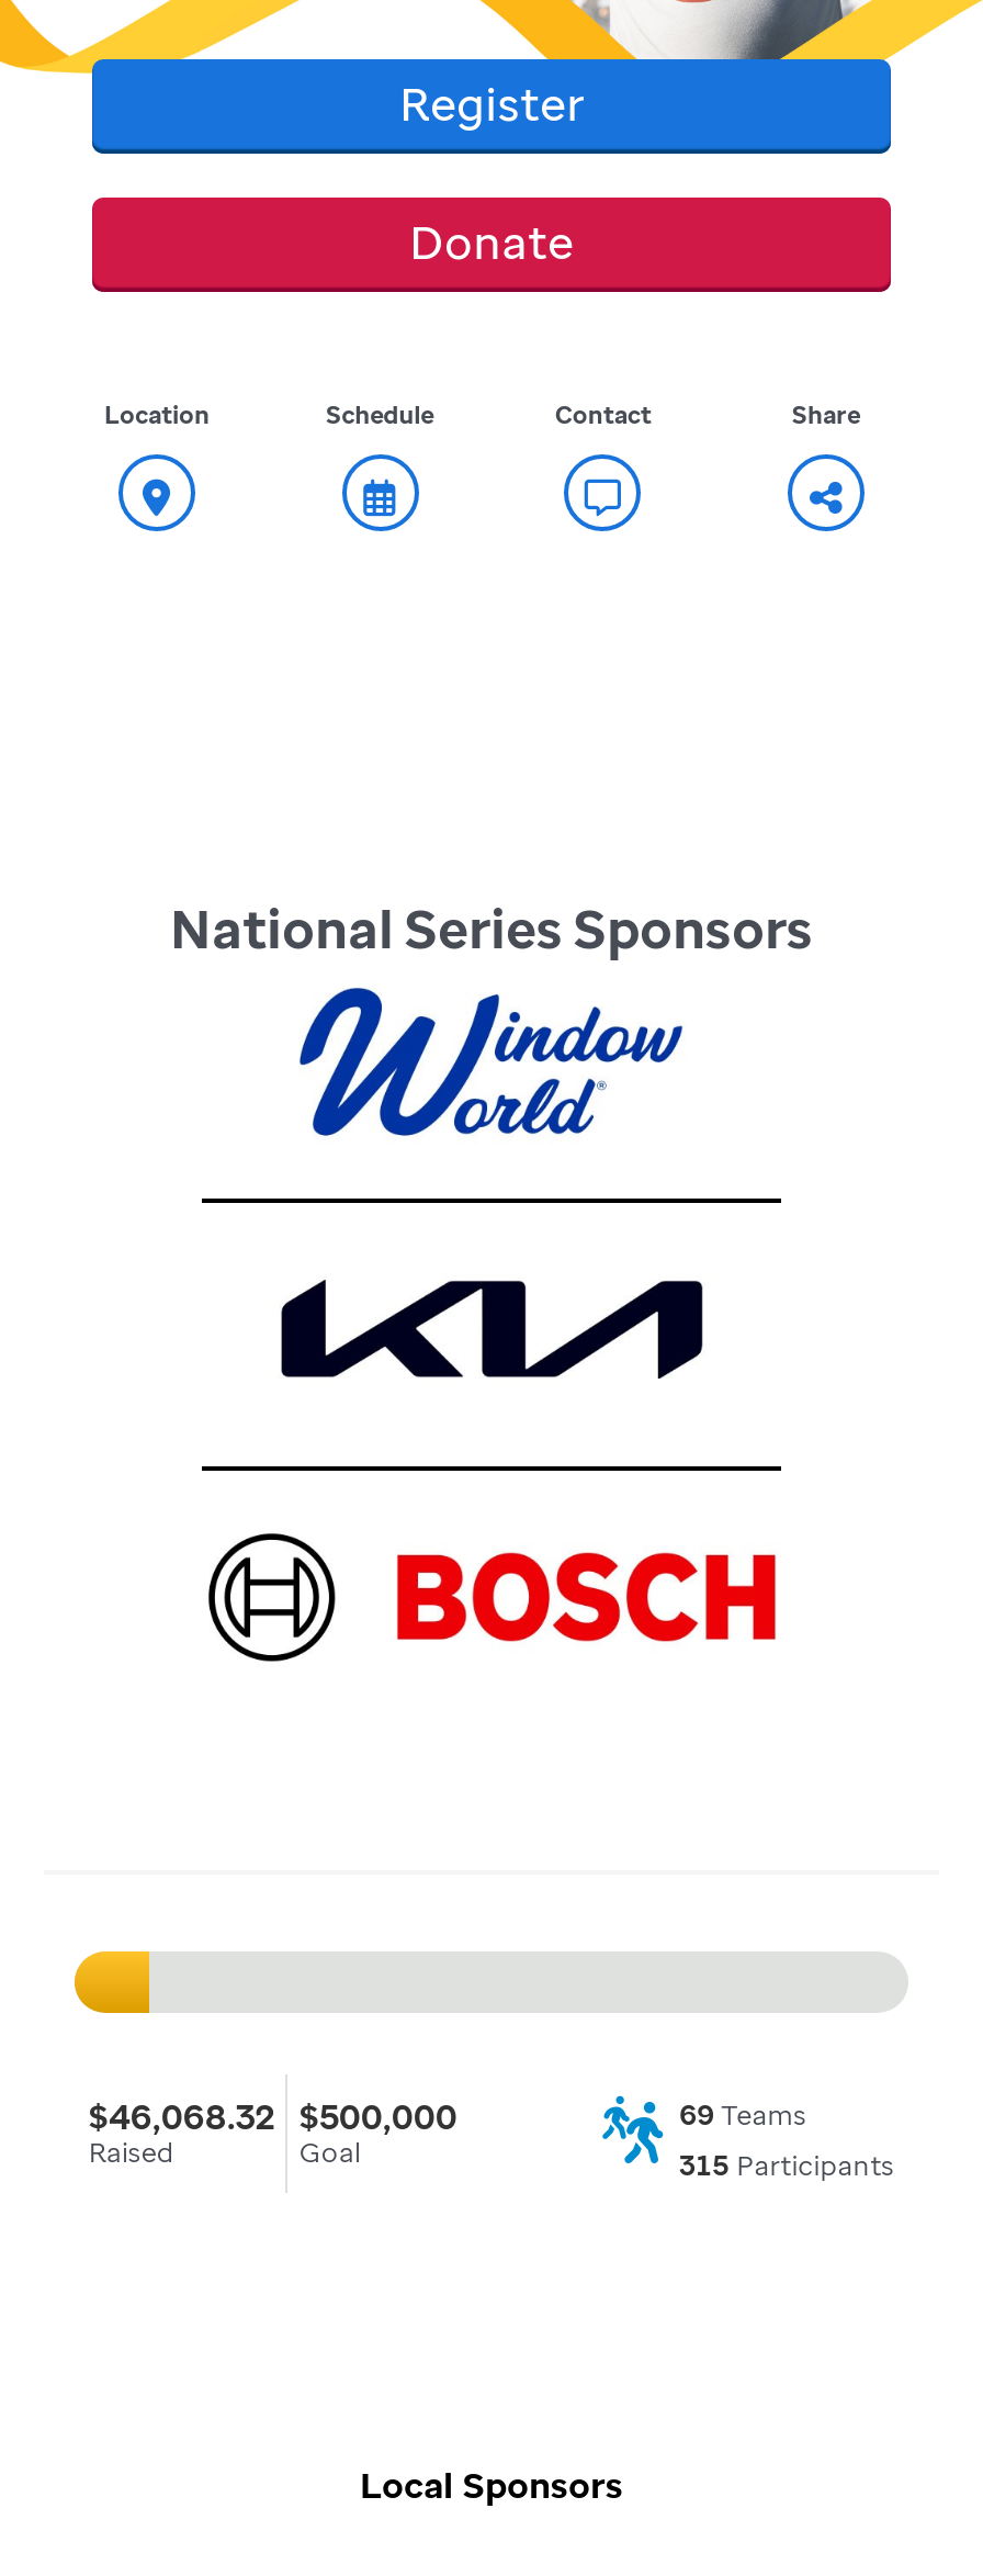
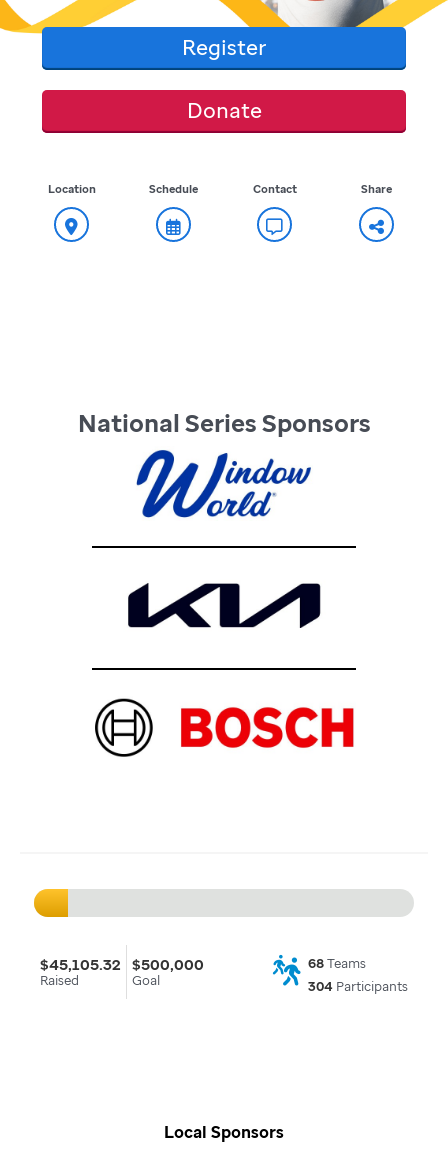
[89,2094,457,2138] $46,068.32 $500,000 -> [40,954,204,974] $45,105.32 $500,000
[679,2096,807,2134] 69 Teams -> [308,955,366,972] 68 Teams
[679,2148,894,2185] 315 Participants -> [308,978,408,995] 304 Participants

